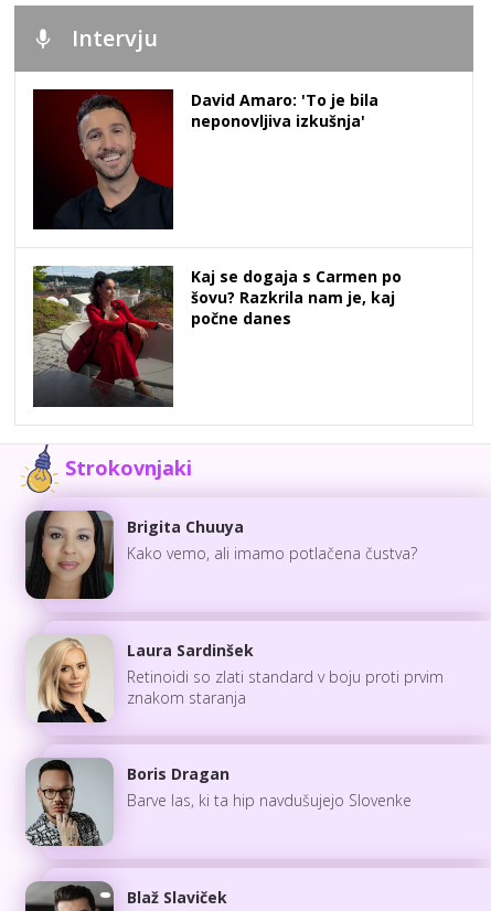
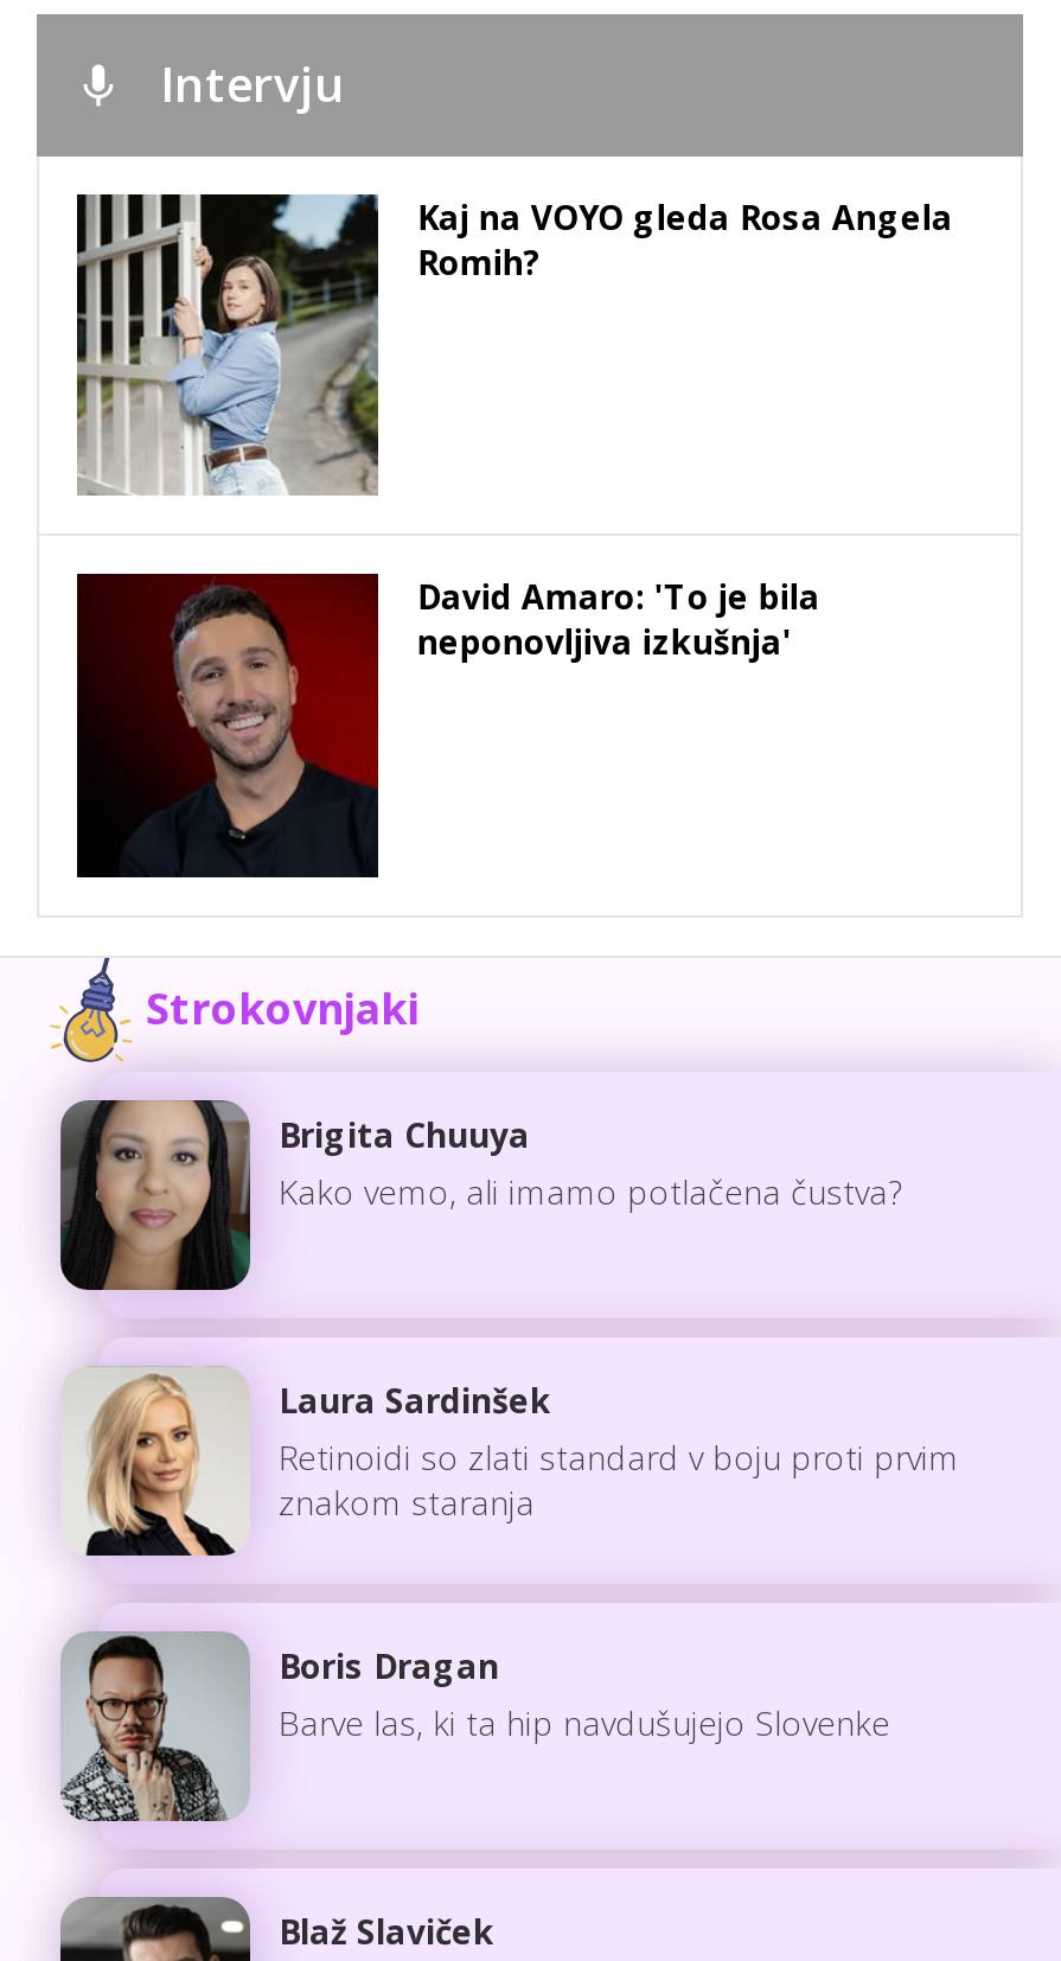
none -> [75,192,953,496] [image] | Kaj na VOYO gleda Rosa Angela | Romih?
moved [35,89,379,229] -> [82,574,820,875]: [image] | David Amaro: 'To je bila | neponovljiva izkušnja'
[32,265,402,407] [image] | Kaj se dogaja s Carmen po | šovu? Razkrila nam je, kaj | počne danes -> none

